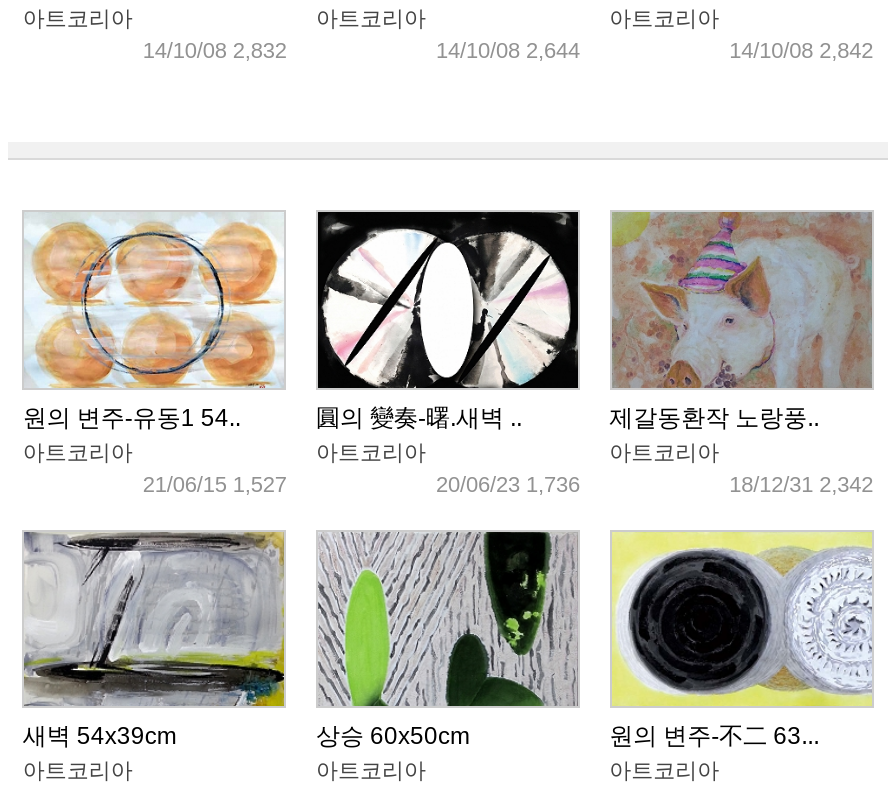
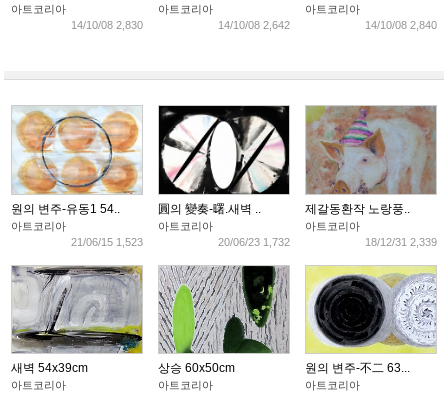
[143,39,287,63] 14/10/08 2,832 -> [71,19,143,31] 14/10/08 2,830
[436,39,580,63] 14/10/08 2,644 -> [218,19,290,31] 14/10/08 2,642
[729,39,873,63] 14/10/08 2,842 -> [365,19,437,31] 14/10/08 2,840
[143,471,287,495] 21/06/15 1,527 -> [71,235,143,247] 21/06/15 1,523
[436,471,580,495] 20/06/23 1,736 -> [218,235,290,247] 20/06/23 1,732
[729,471,873,495] 18/12/31 2,342 -> [365,235,437,247] 18/12/31 2,339

